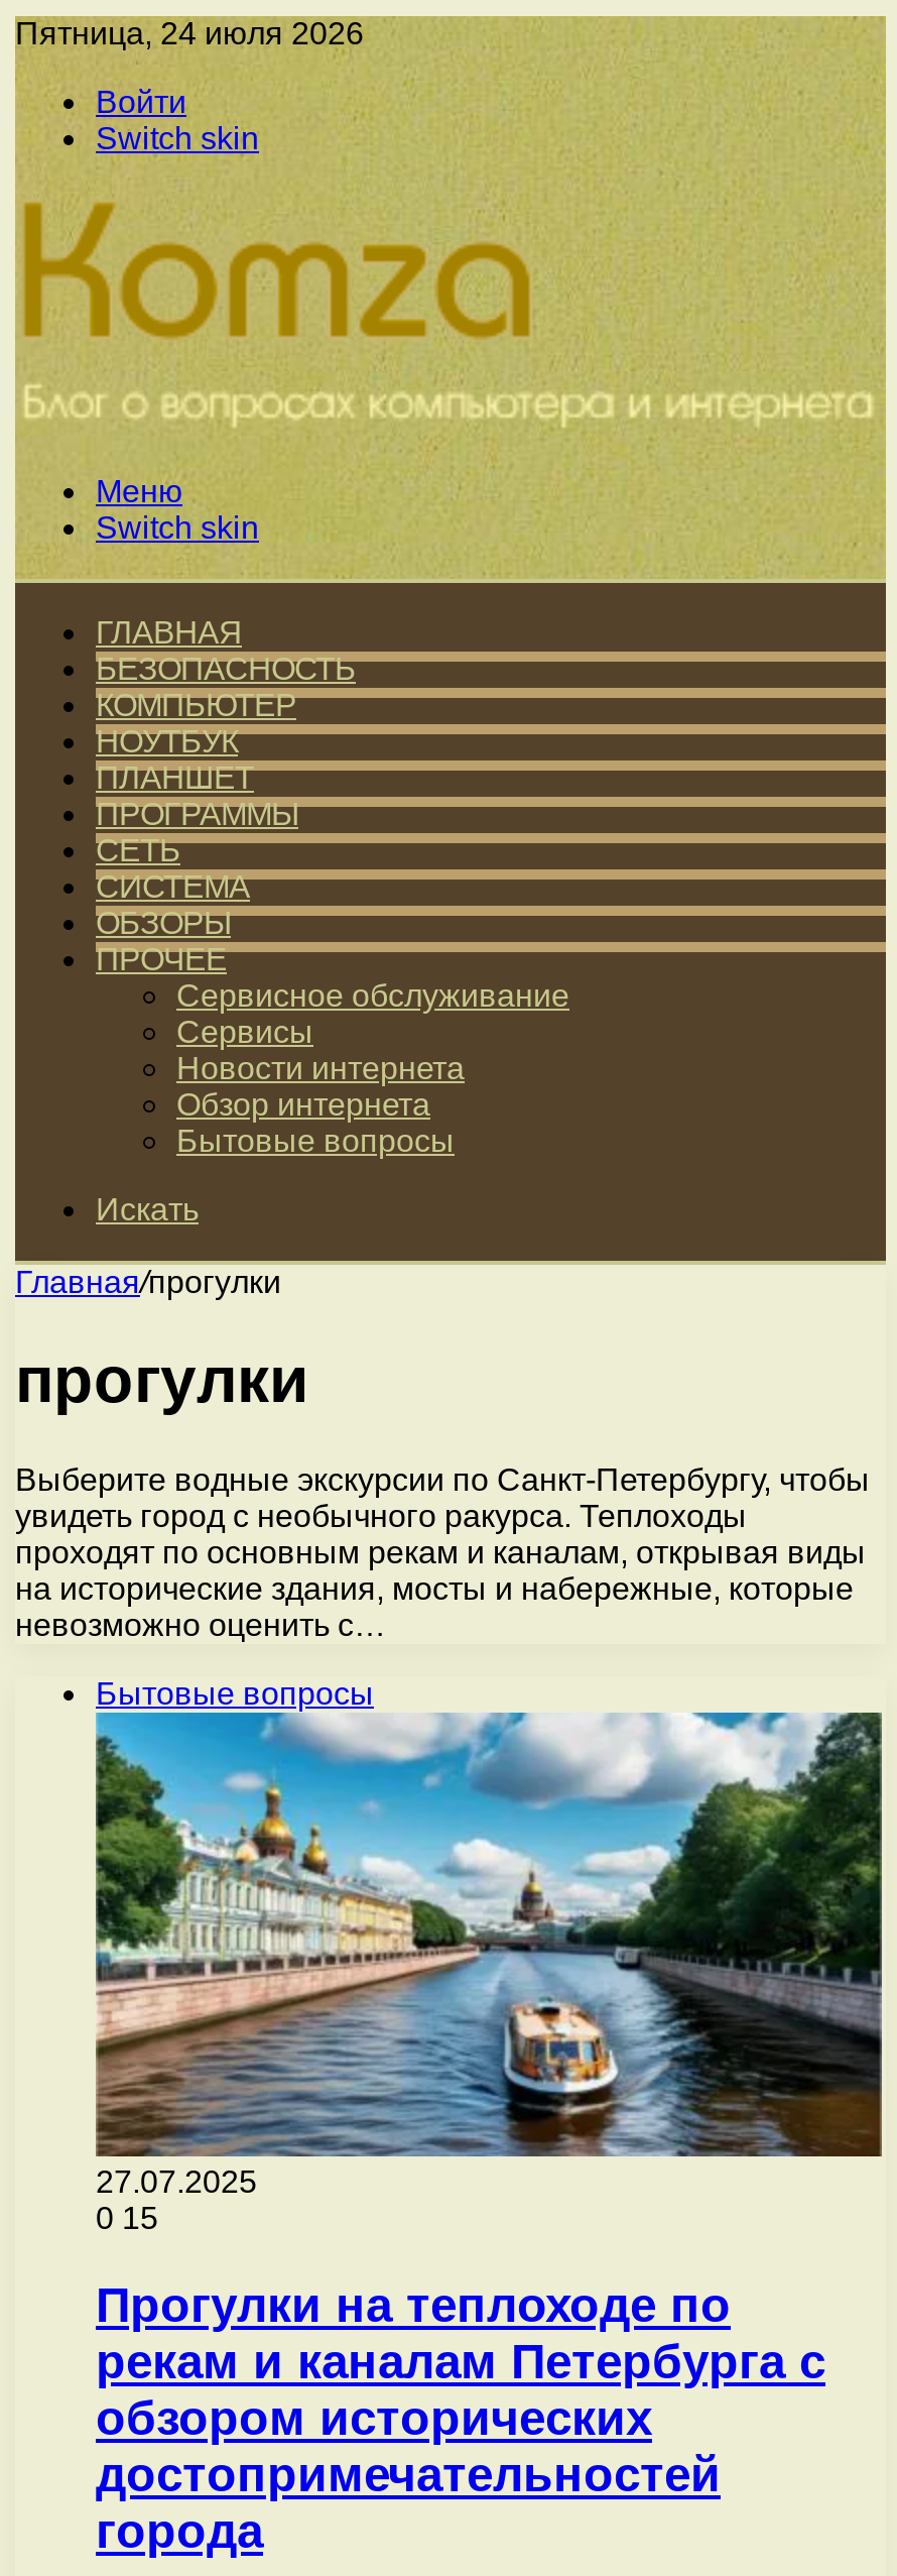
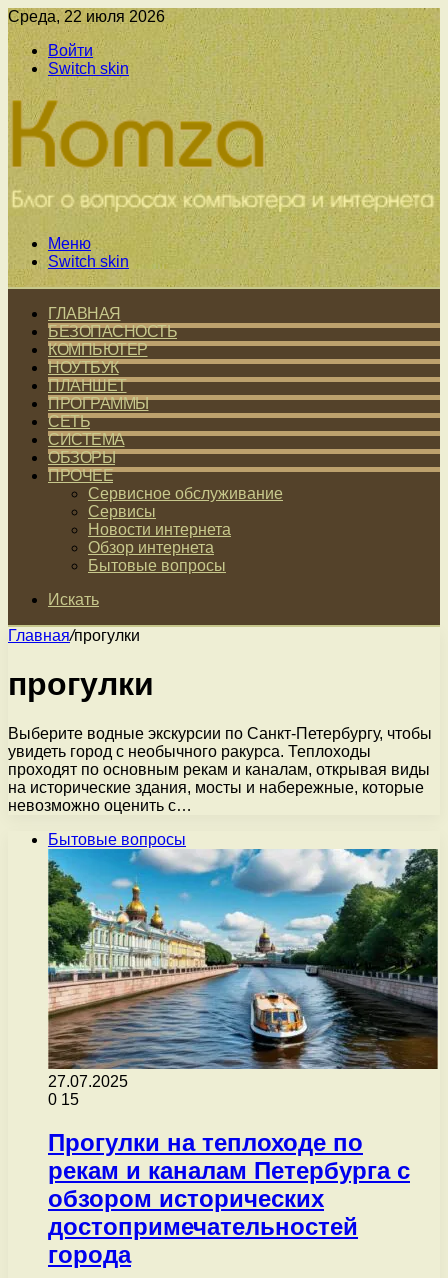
[15,16,364,50] Пятница, 24 июля 2026 -> [8,8,165,25] Среда, 22 июля 2026

